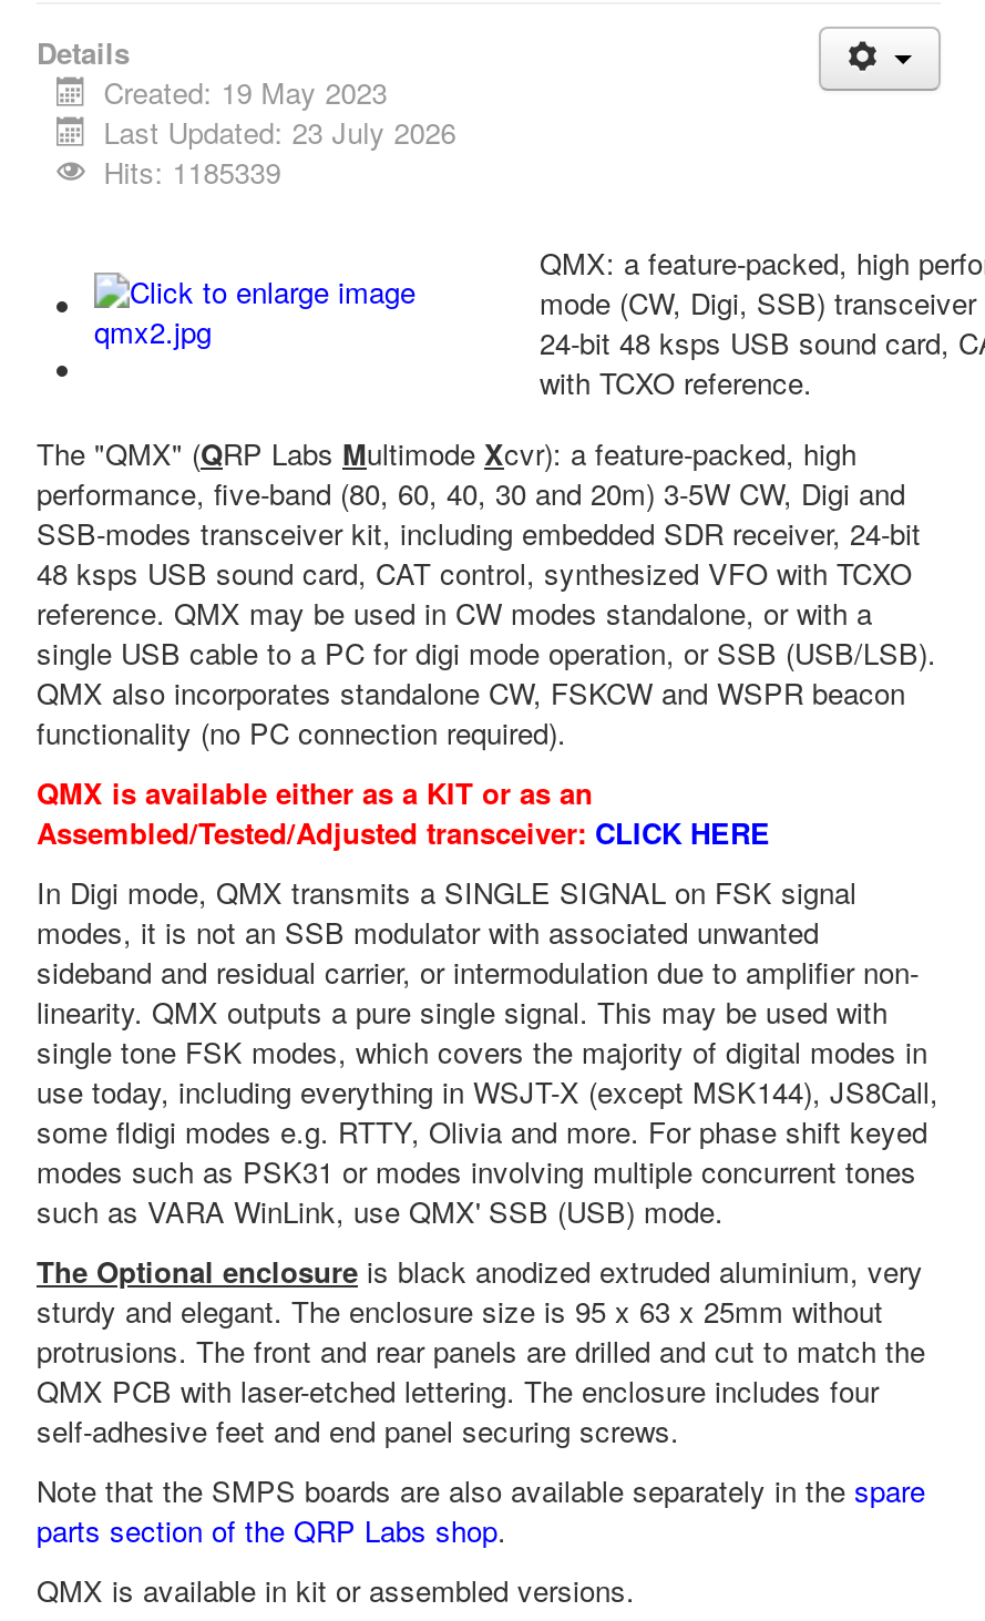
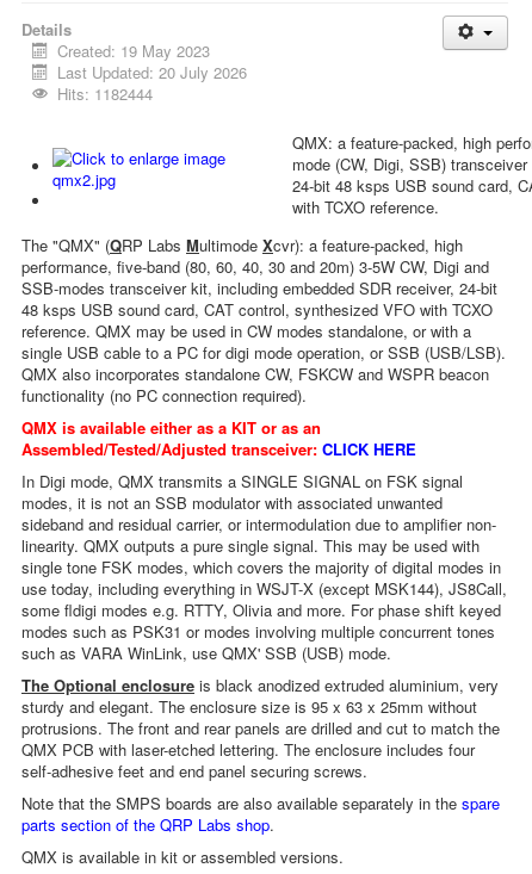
[103,111,456,153] Last Updated: 23 July 2026 -> [57,61,247,83] Last Updated: 20 July 2026
[103,151,281,193] Hits: 1185339 -> [57,82,153,105] Hits: 1182444

